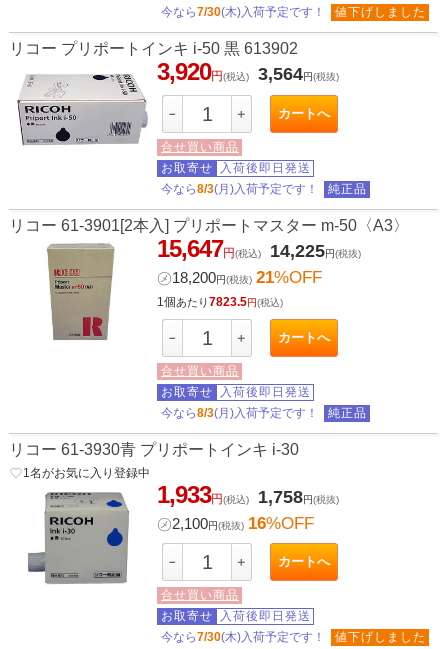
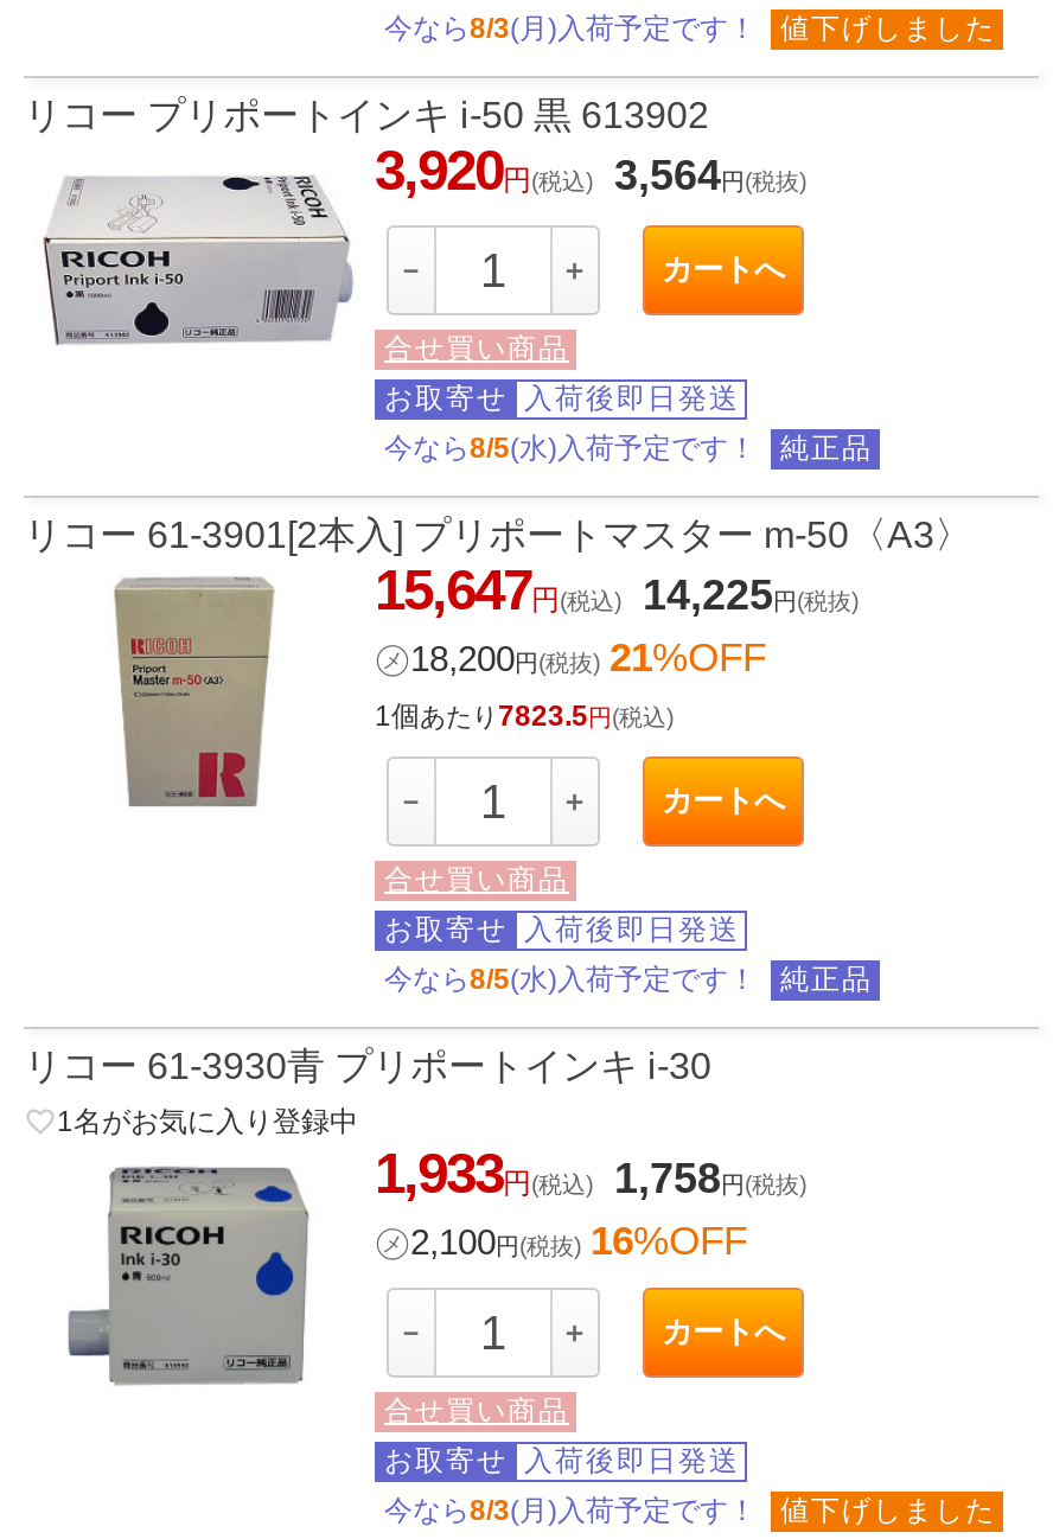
[161,5,325,19] 今なら7/30(木)入荷予定です！ -> [384,13,757,46] 今なら8/3(月)入荷予定です！
[161,182,318,196] 今なら8/3(月)入荷予定です！ -> [384,432,757,465] 今なら8/5(水)入荷予定です！
[161,406,318,420] 今なら8/3(月)入荷予定です！ -> [384,963,757,997] 今なら8/5(水)入荷予定です！
[161,630,325,644] 今なら7/30(木)入荷予定です！ -> [384,1495,757,1528] 今なら8/3(月)入荷予定です！

